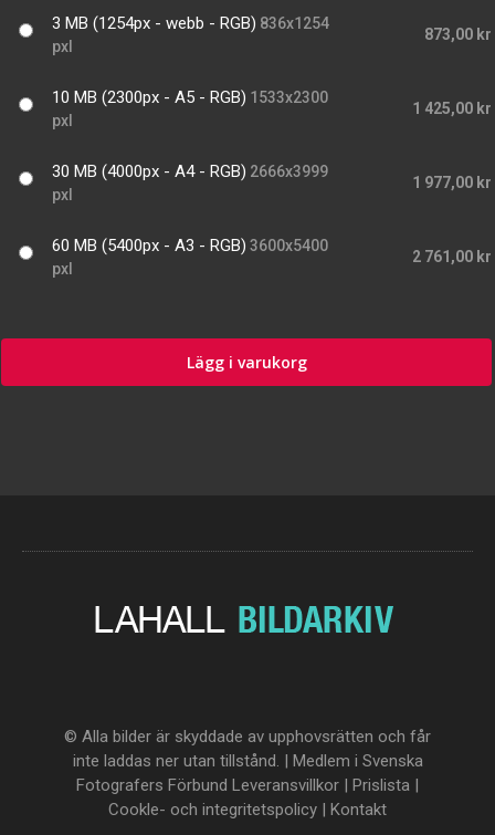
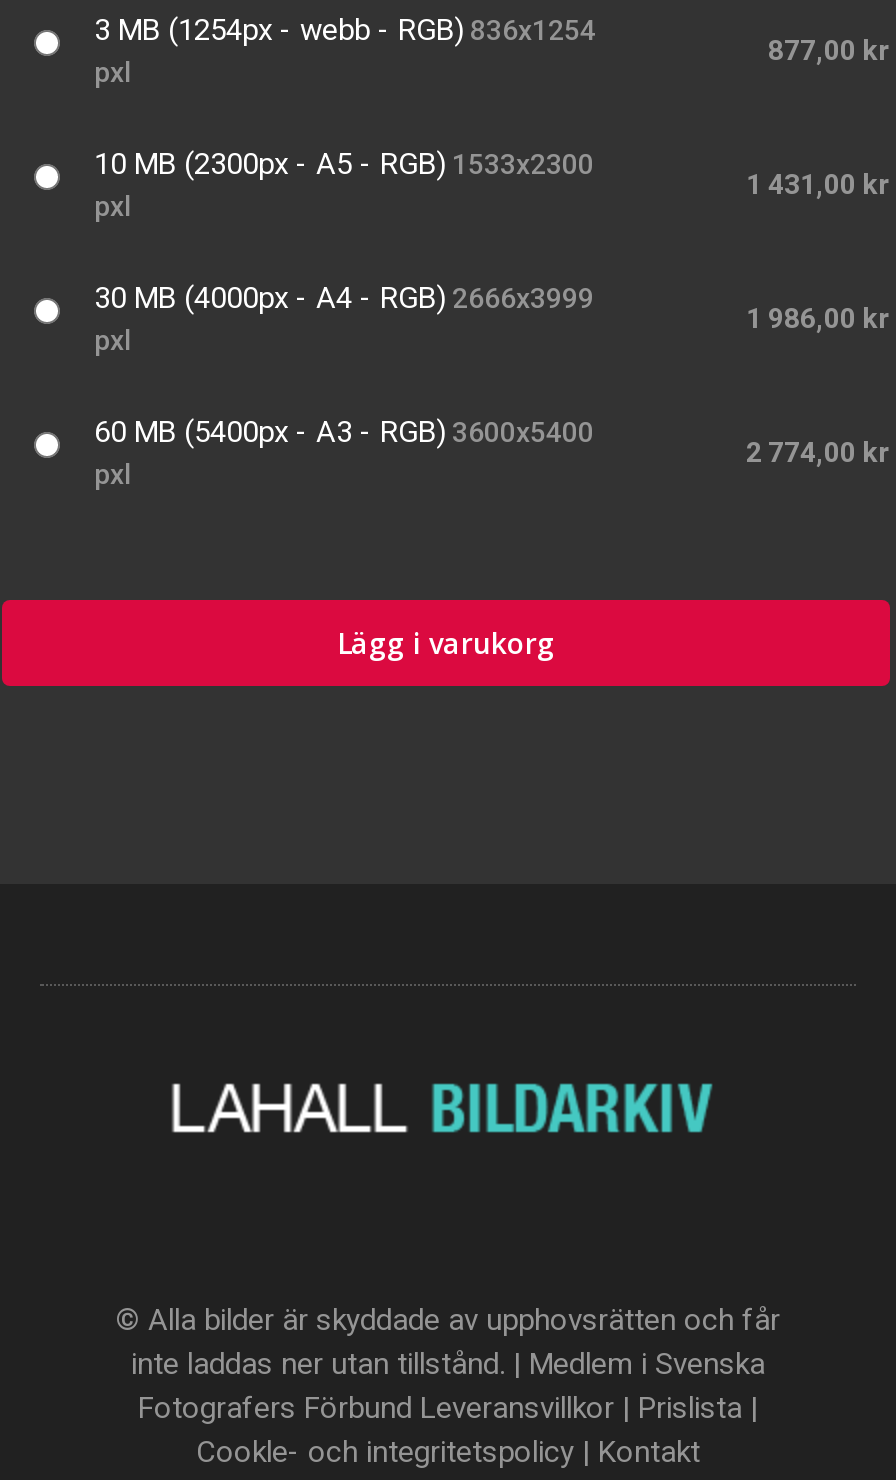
[424,26,492,43] 873,00 kr -> [768,34,890,66] 877,00 kr
[412,100,492,117] 1 425,00 kr -> [746,168,890,200] 1 431,00 kr
[412,174,492,191] 1 977,00 kr -> [746,302,890,334] 1 986,00 kr
[412,248,492,266] 2 761,00 kr -> [746,436,890,468] 2 774,00 kr

